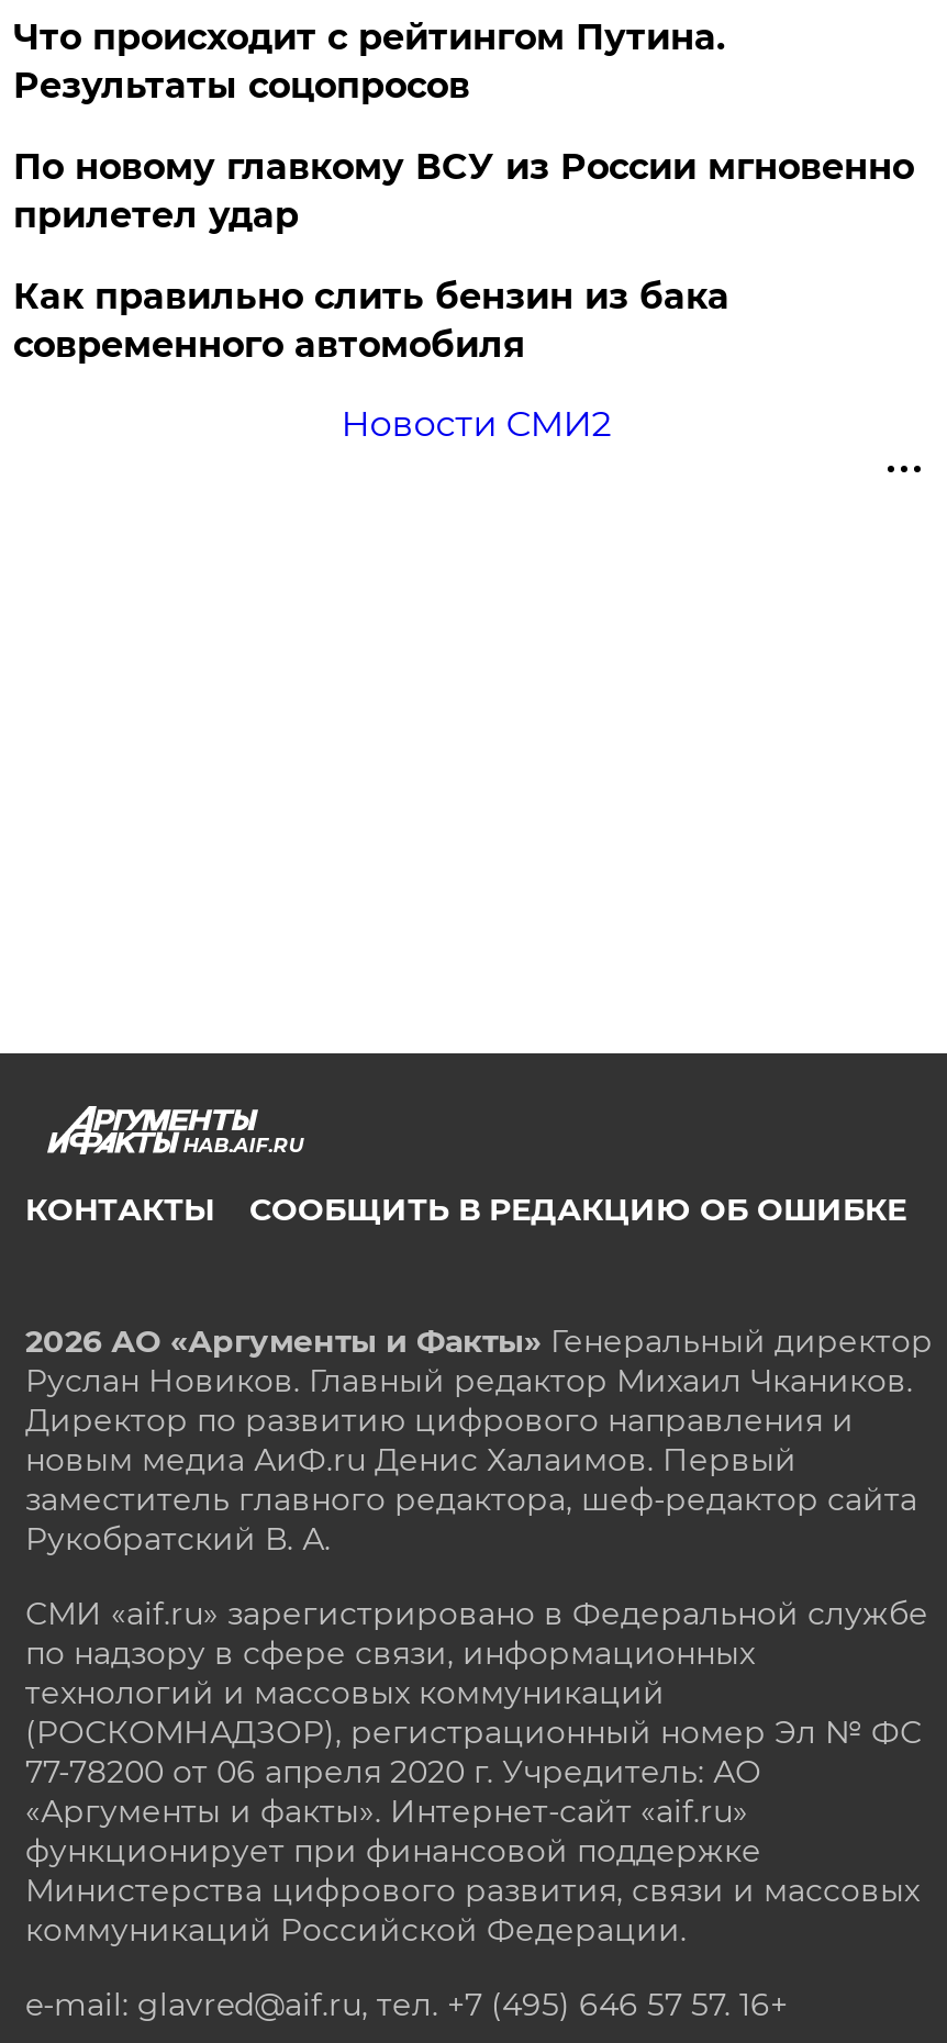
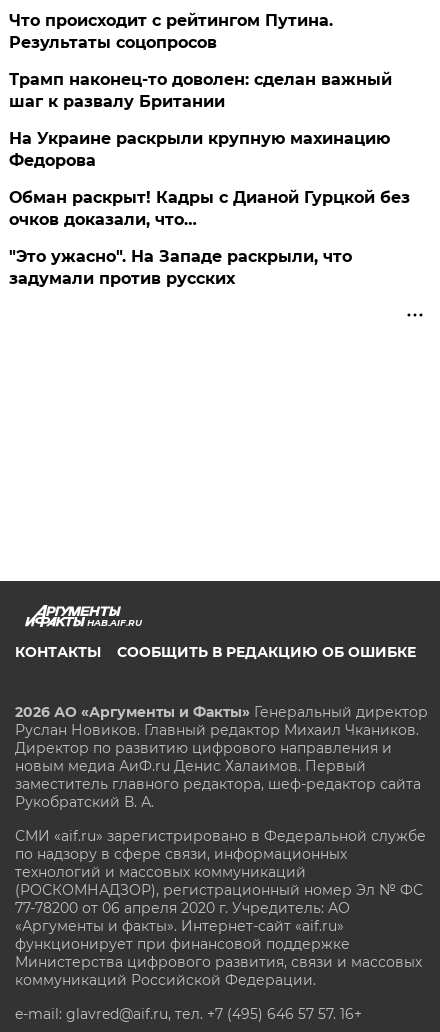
[13,146,914,445] По новому главкому ВСУ из России мгновенно | прилетел удар | Как правильно слить бензин из бака | современного автомобиля | Новости СМИ2 -> [9,70,410,288] Трамп наконец-то доволен: сделан важный | шаг к развалу Британии | На Украине раскрыли крупную махинацию | Федорова | Обман раскрыт! Кадры с Дианой Гурцкой без | очков доказали, что… | "Это ужасно". На Западе раскрыли, что | задумали против русских

